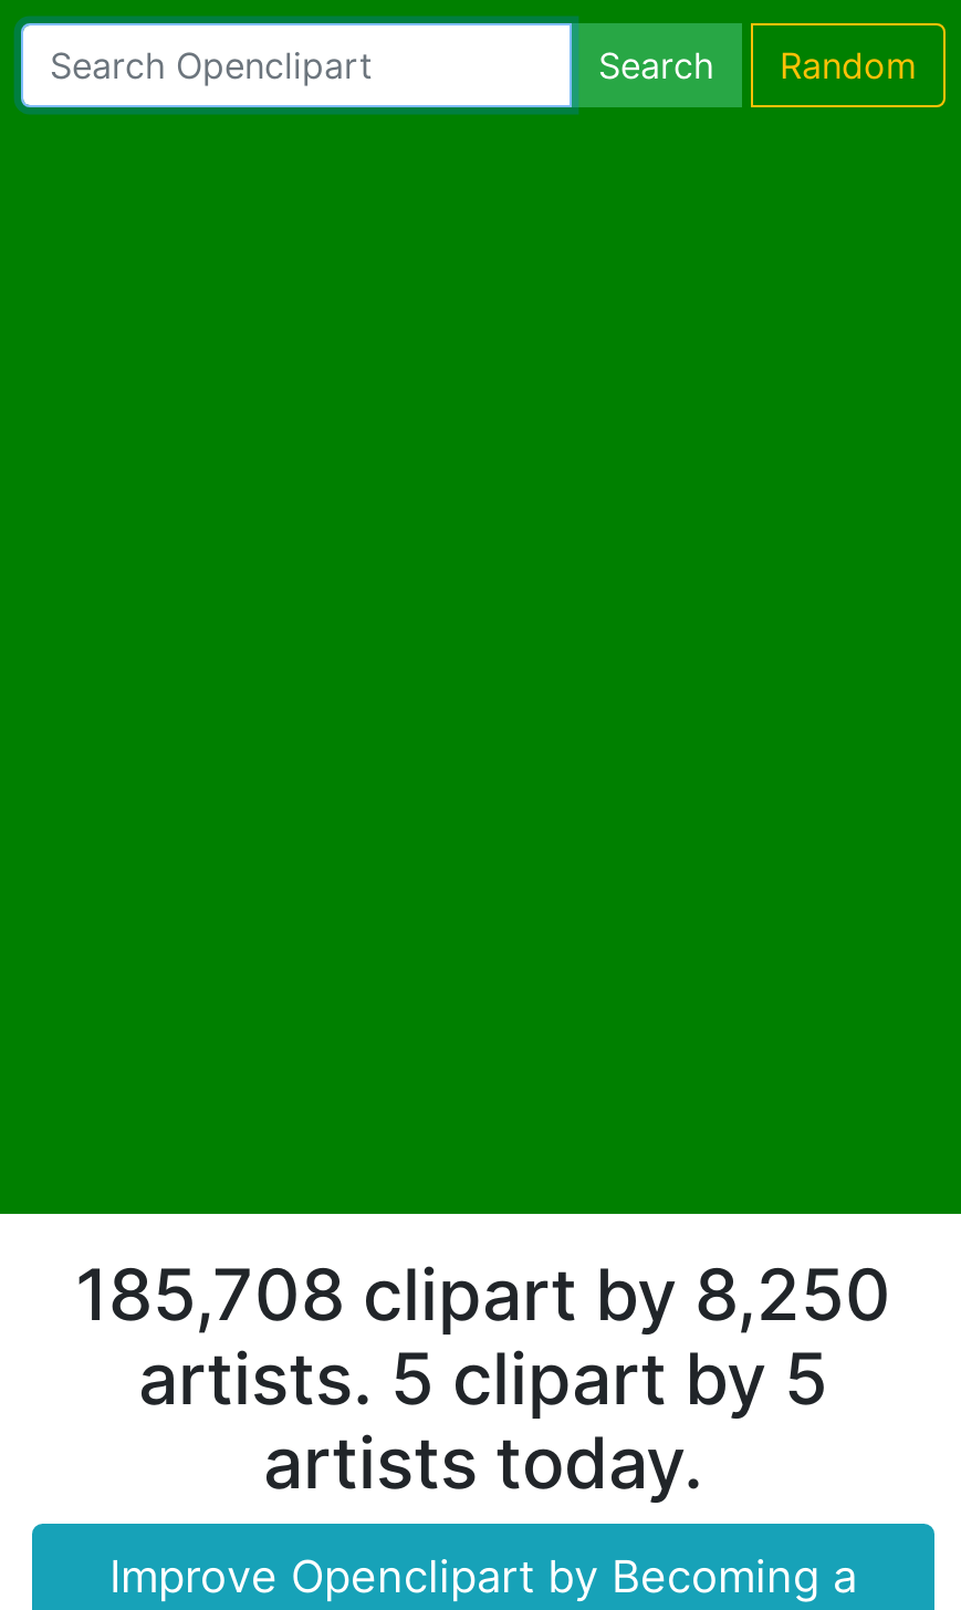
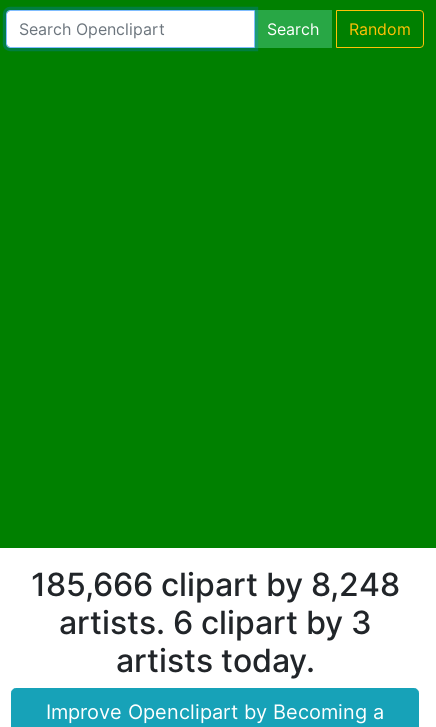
[75,1250,891,1337] 185,708 clipart by 8,250 -> [30,564,399,603] 185,666 clipart by 8,248
[138,1334,828,1421] artists. 5 clipart by 5 -> [58,602,371,641] artists. 6 clipart by 3

